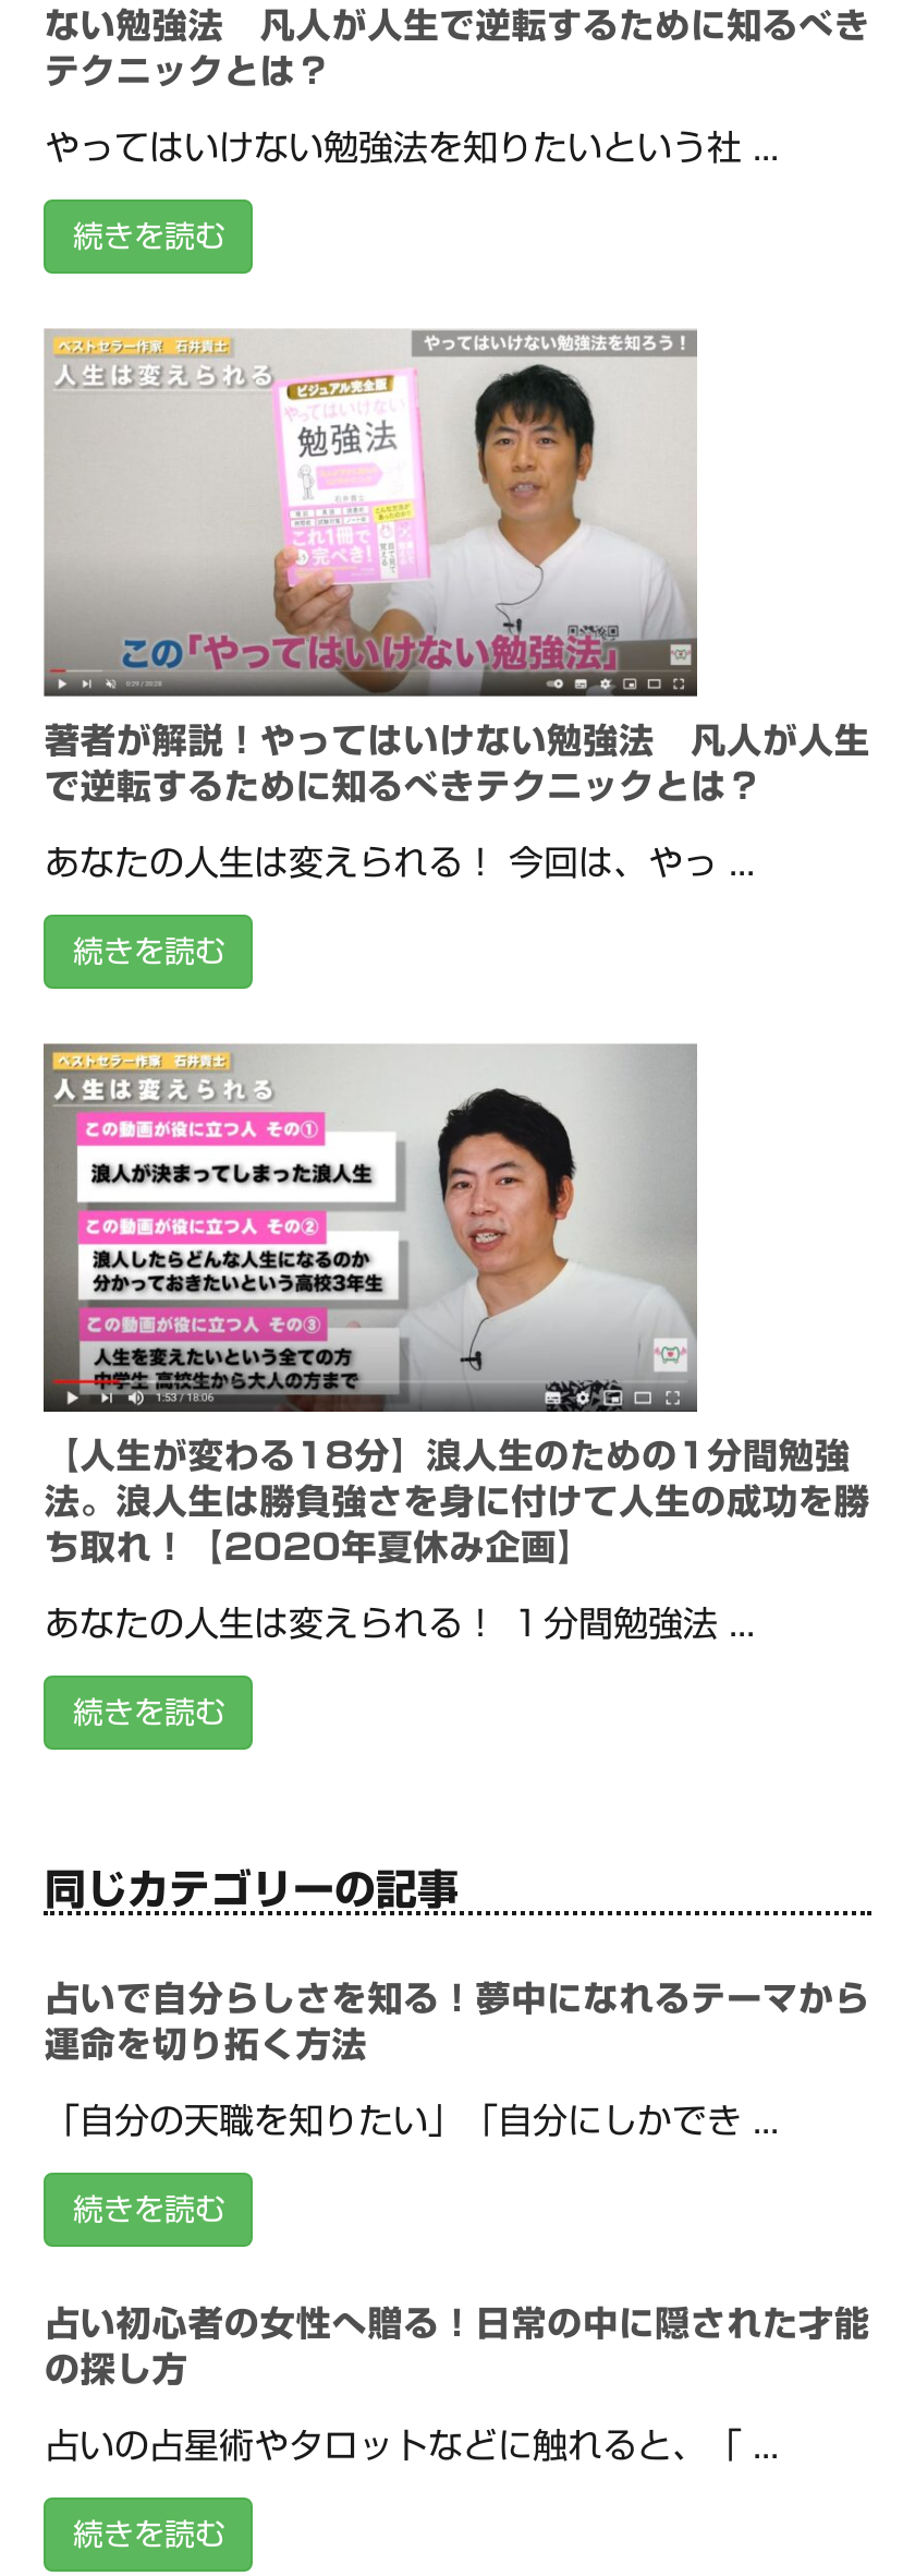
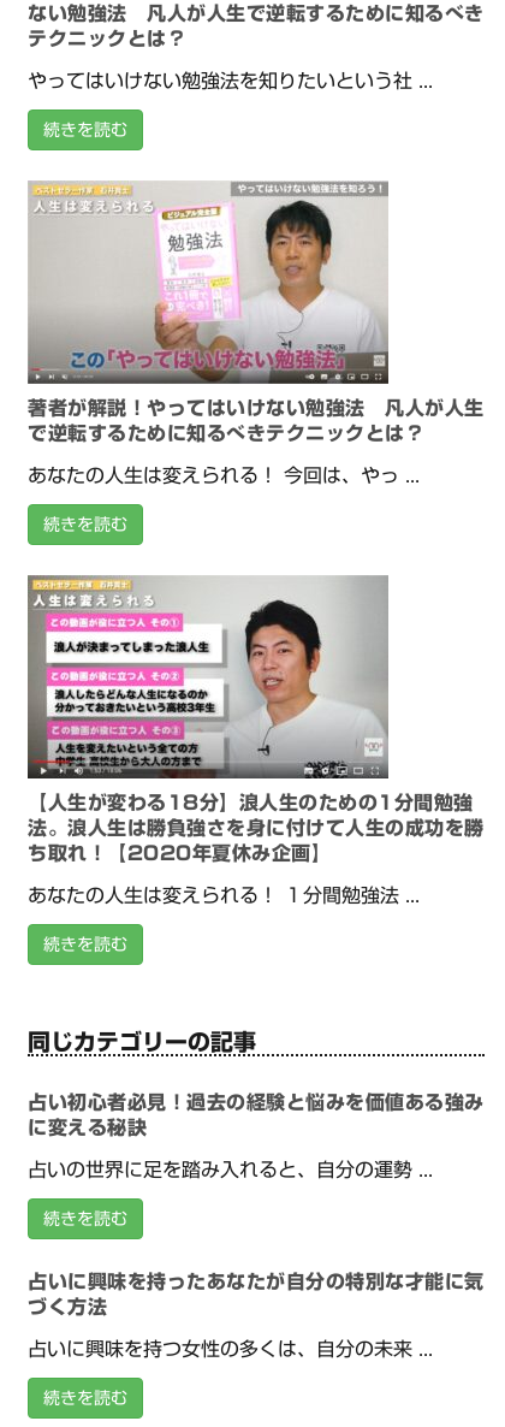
[45,1980,870,2061] 占いで自分らしさを知る！夢中になれるテーマから | 運命を切り拓く方法 -> [28,1093,484,1137] 占い初心者必見！過去の経験と悩みを価値ある強み | に変える秘訣
[45,2102,779,2137] 「自分の天職を知りたい」「自分にしかでき ... -> [28,1160,433,1179] 占いの世界に足を踏み入れると、自分の運勢 ...
[45,2305,870,2385] 占い初心者の女性へ贈る！日常の中に隠された才能 | の探し方 -> [28,1272,484,1317] 占いに興味を持ったあなたが自分の特別な才能に気 | づく方法
[45,2427,779,2462] 占いの占星術やタロットなどに触れると、「 ... -> [28,1339,433,1359] 占いに興味を持つ女性の多くは、自分の未来 ...

